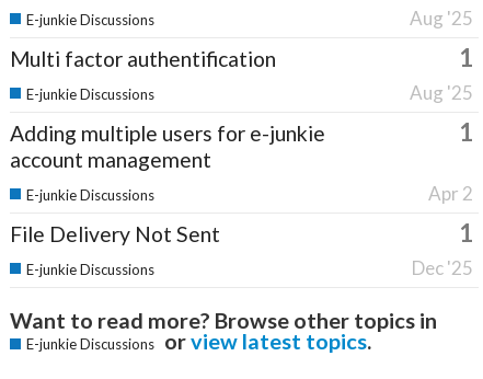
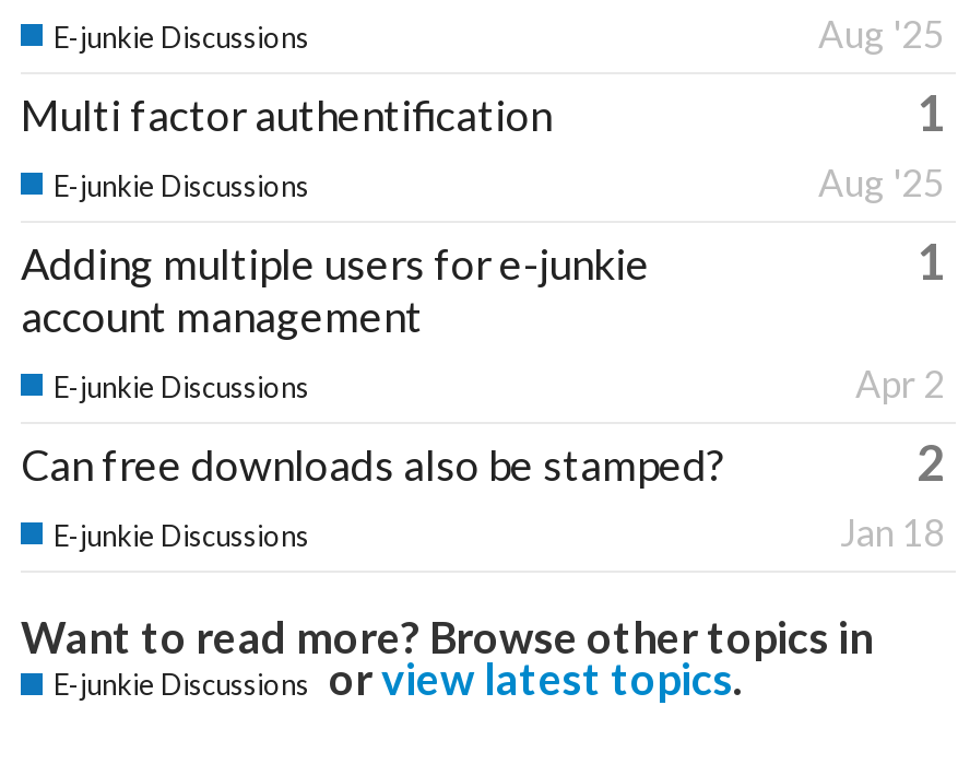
[10,218,473,279] File Delivery Not Sent | 1 | Dec '25 -> [21,433,945,555] Can free downloads also be stamped? | 2 | Jan 18

